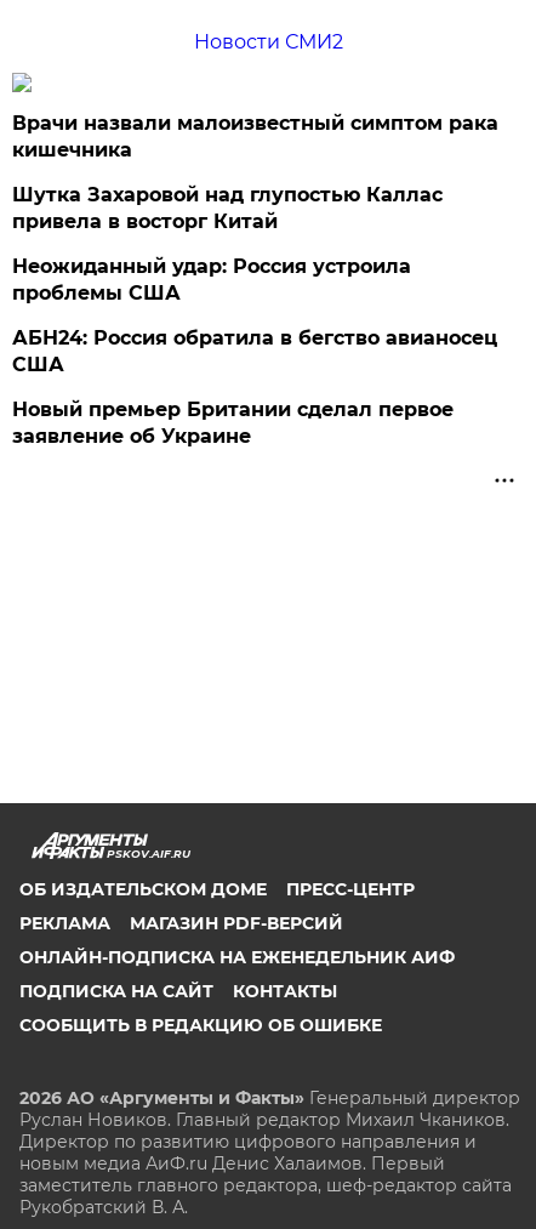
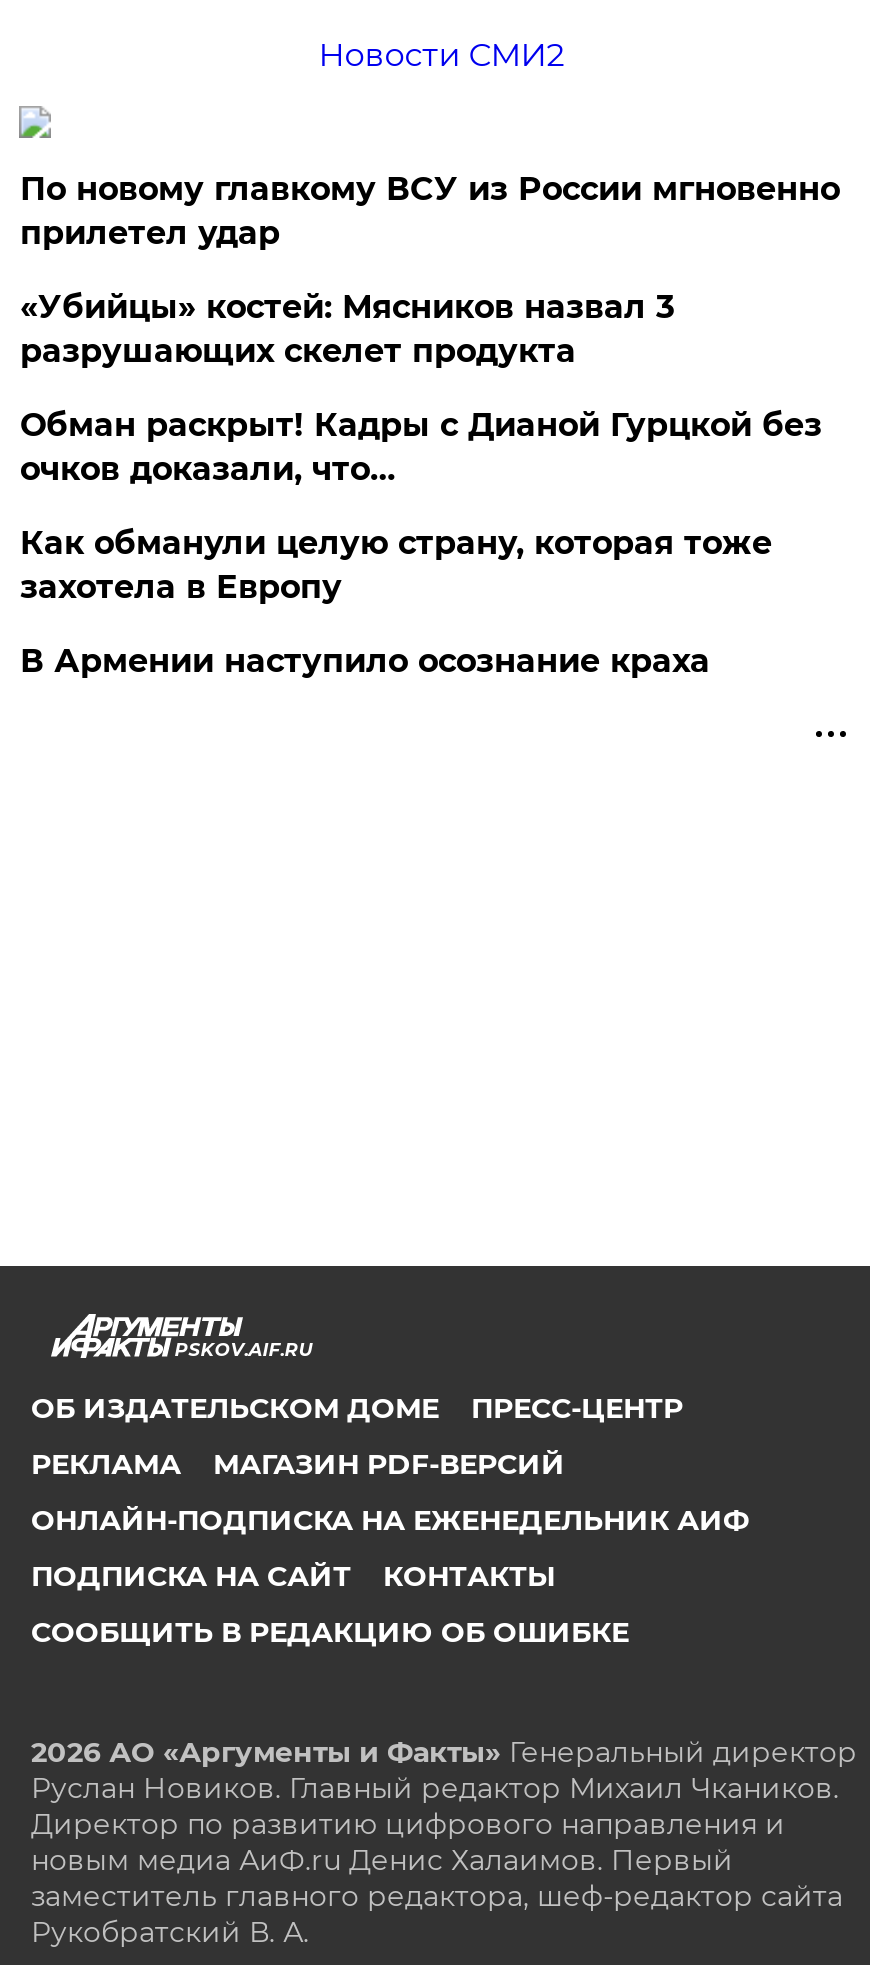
[13,112,499,161] Врачи назвали малоизвестный симптом рака | кишечника -> [20,170,840,252] По новому главкому ВСУ из России мгновенно | прилетел удар
[13,183,443,233] Шутка Захаровой над глупостью Каллас | привела в восторг Китай -> [20,288,674,370] «Убийцы» костей: Мясников назвал 3 | разрушающих скелет продукта
[13,255,412,305] Неожиданный удар: Россия устроила | проблемы США -> [20,406,822,488] Обман раскрыт! Кадры с Дианой Гурцкой без | очков доказали, что…
[13,326,498,376] АБН24: Россия обратила в бегство авианосец | США -> [20,524,772,606] Как обманули целую страну, которая тоже | захотела в Европу
[13,398,454,448] Новый премьер Британии сделал первое | заявление об Украине -> [20,642,710,680] В Армении наступило осознание краха

